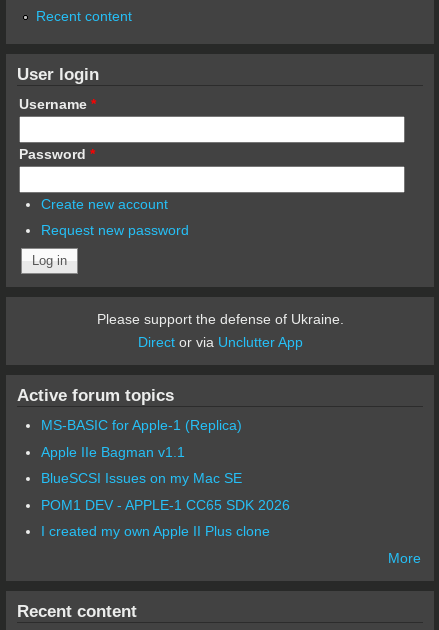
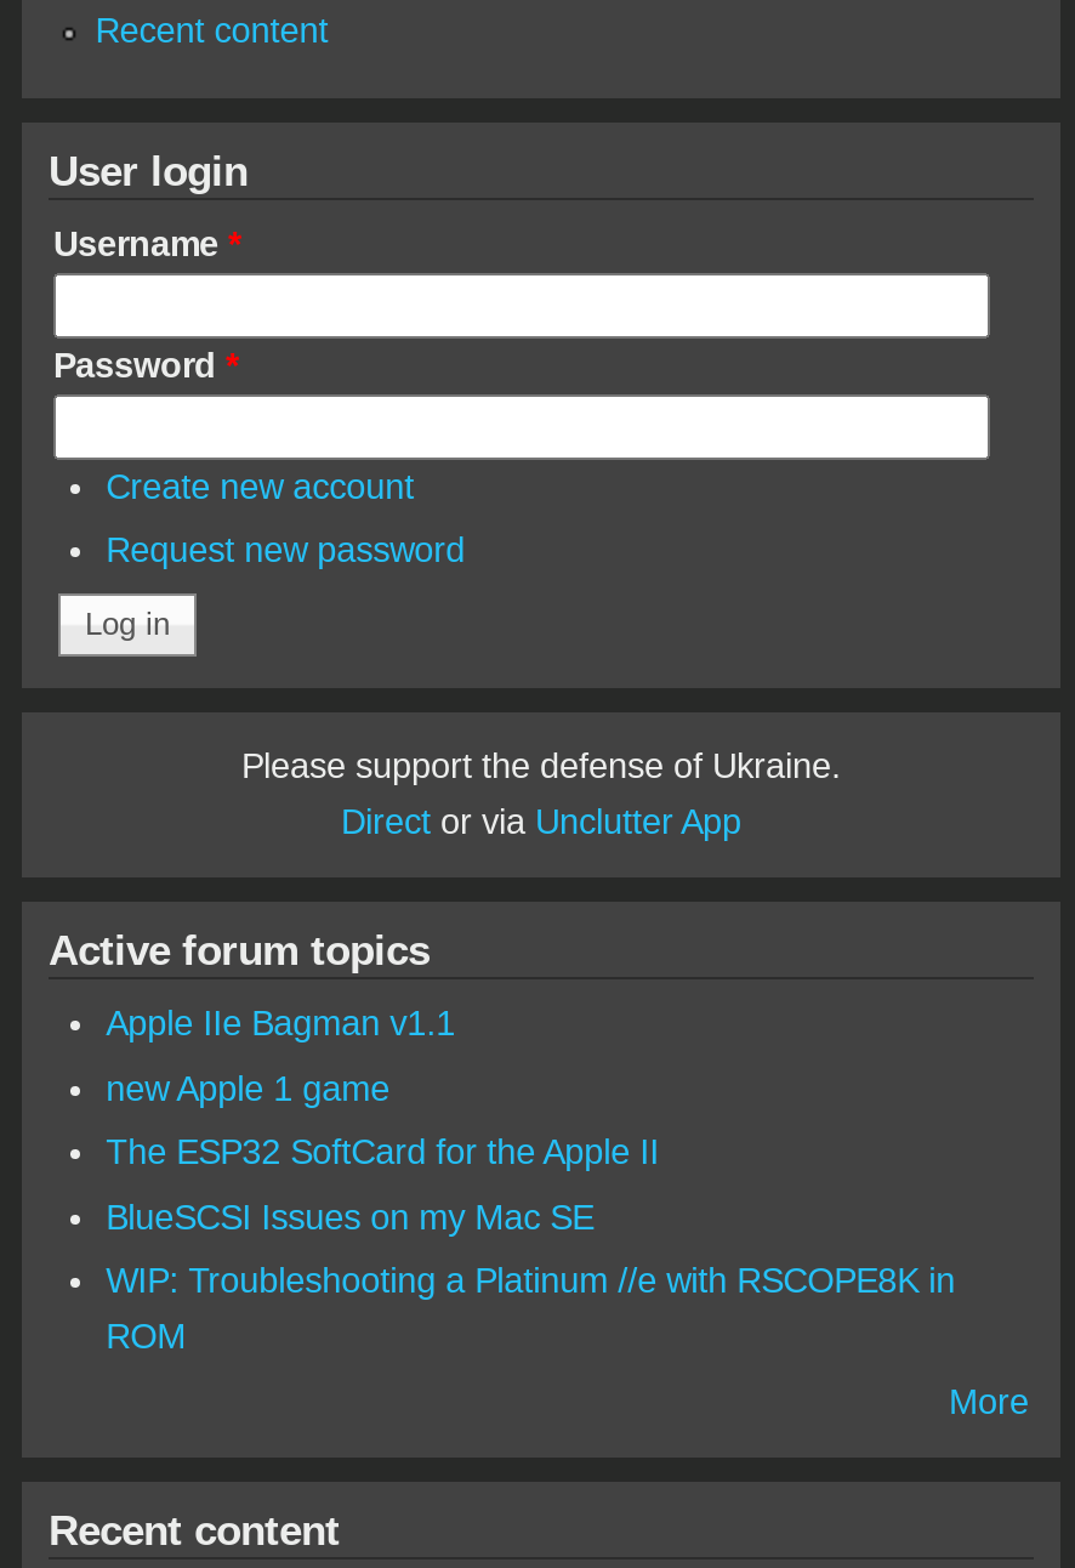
[41,417,242,433] MS-BASIC for Apple-1 (Replica) -> none
moved [41,444,185,460] -> [106,1004,455,1043]: Apple IIe Bagman v1.1
none -> [106,1068,659,1172] new Apple 1 game | The ESP32 SoftCard for the Apple II
[41,497,290,539] POM1 DEV - APPLE-1 CC65 SDK 2026 | I created my own Apple II Plus clone -> [106,1262,955,1357] WIP: Troubleshooting a Platinum //e with RSCOPE8K in | ROM

